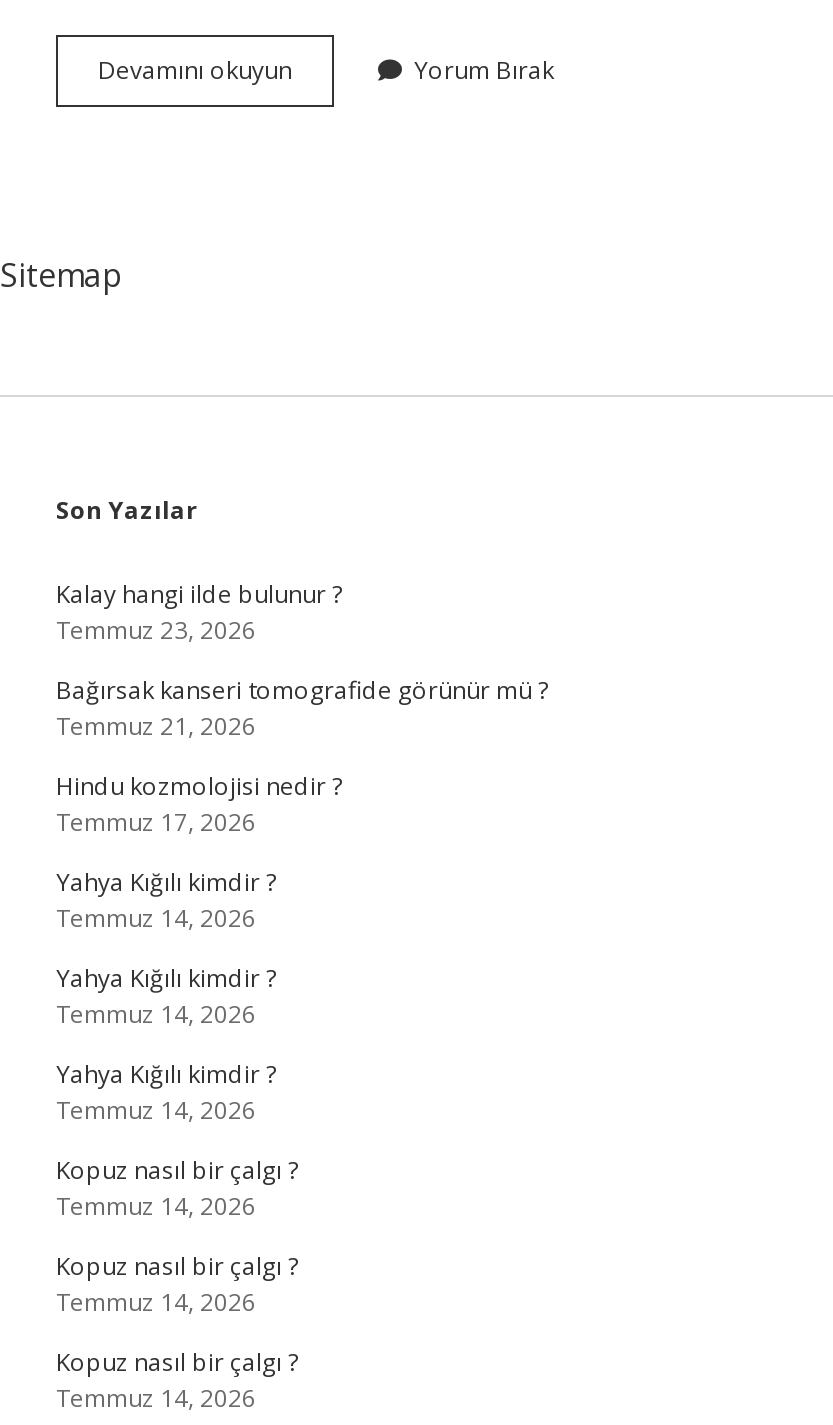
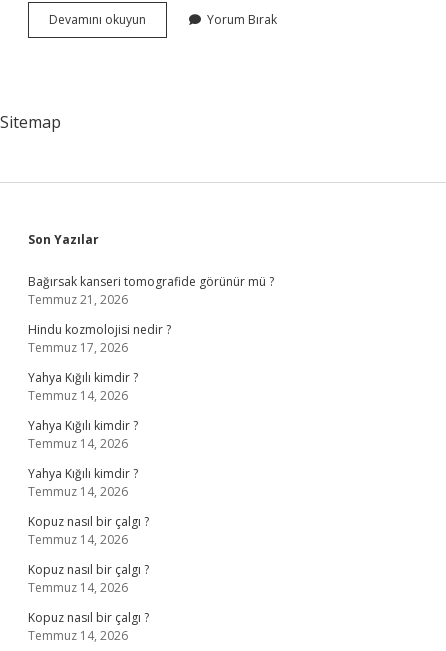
[56,577,342,647] Kalay hangi ilde bulunur ? | Temmuz 23, 2026 -> none

